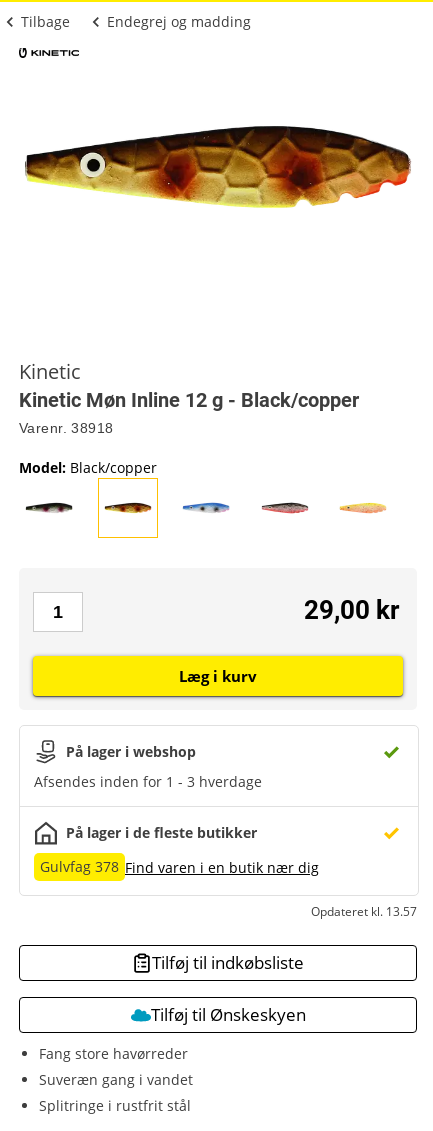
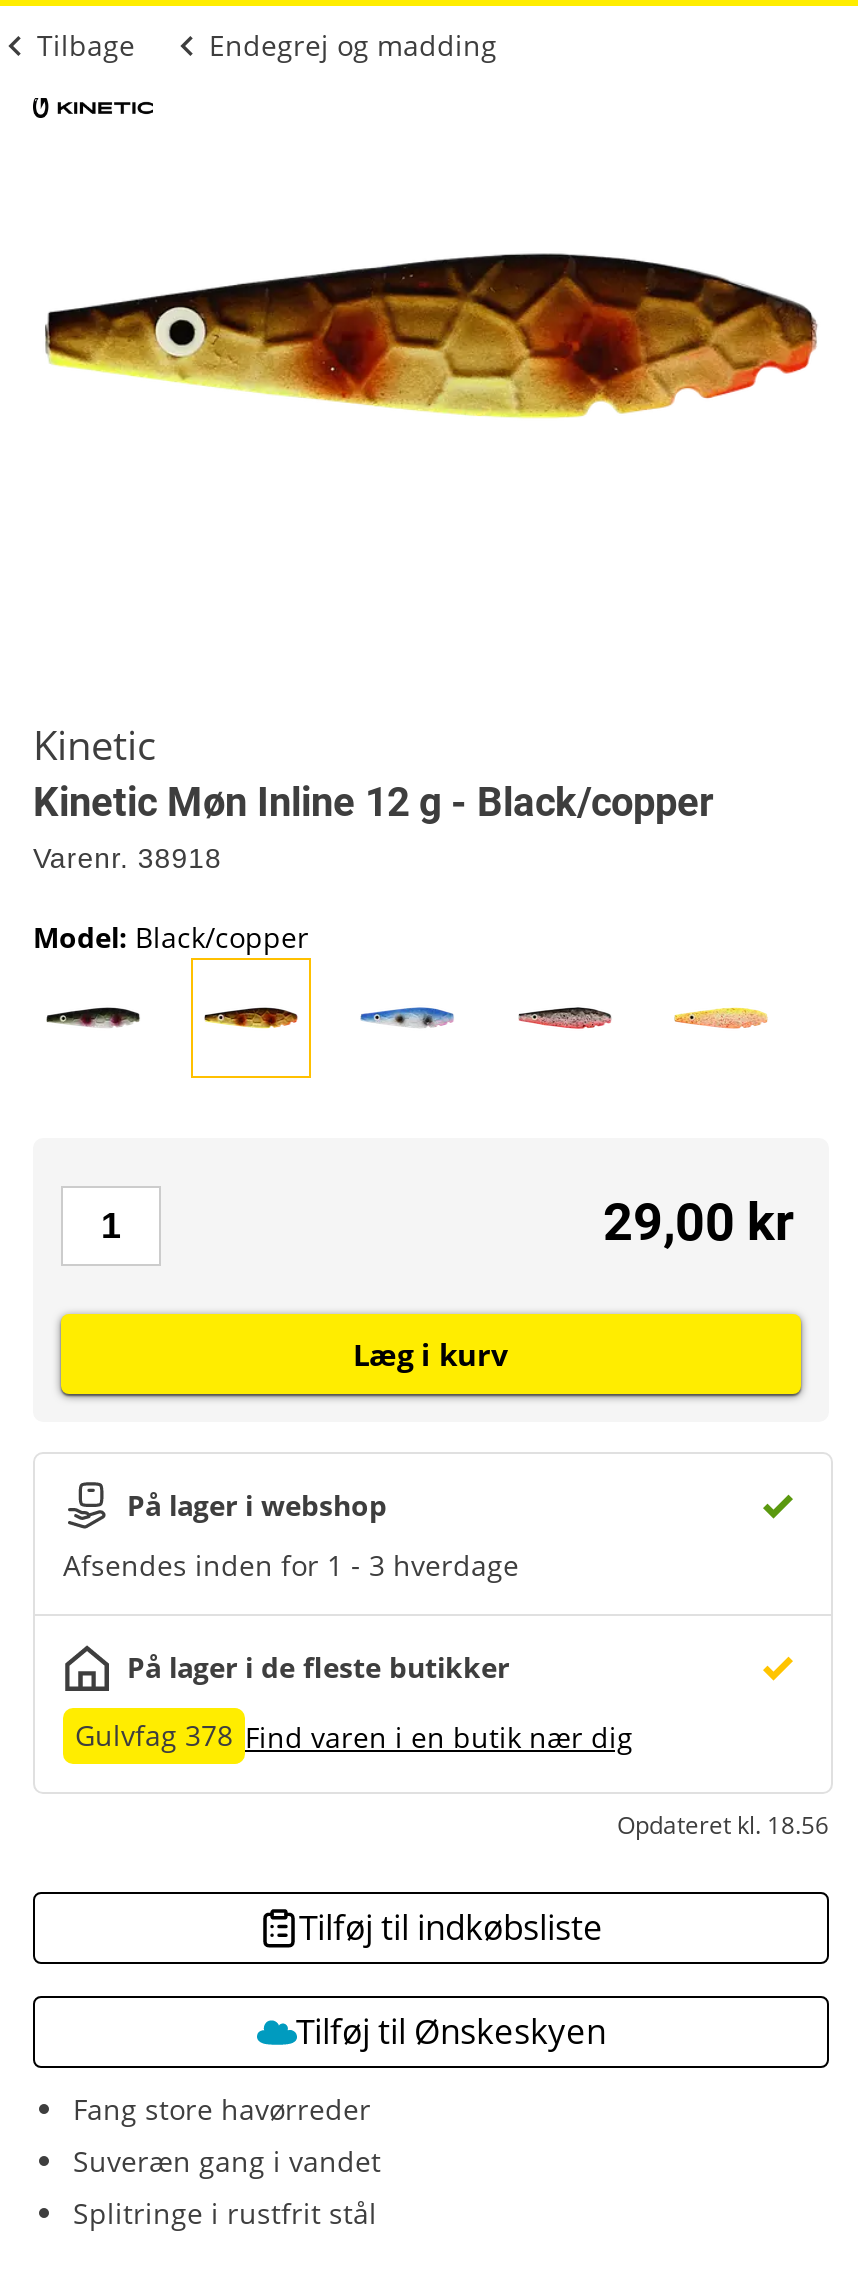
[311,903,417,920] Opdateret kl. 13.57 -> [617,1808,829,1842] Opdateret kl. 18.56

